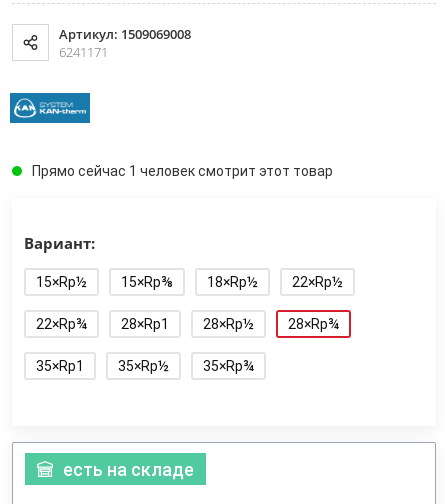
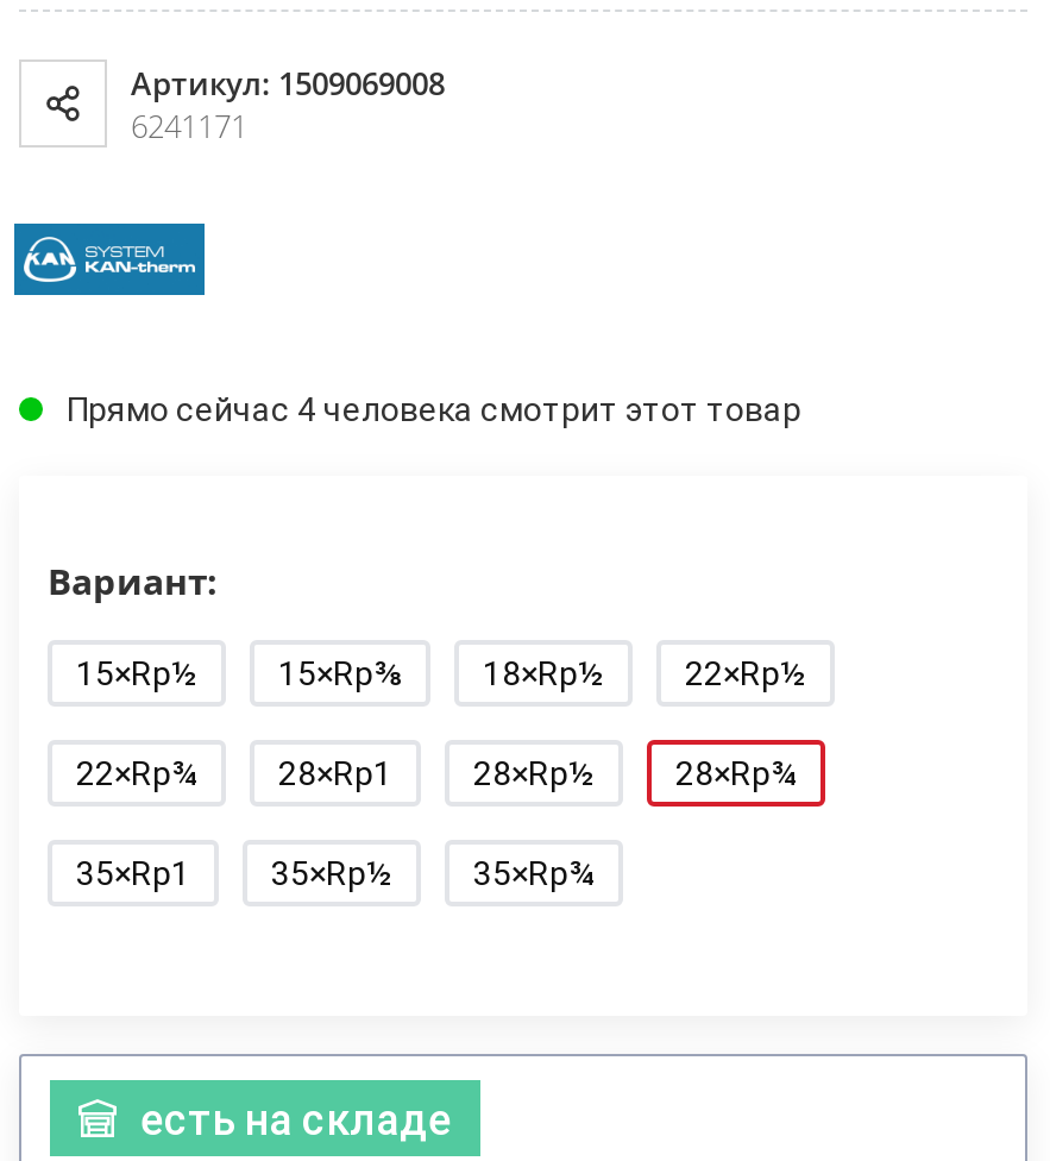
[32,163,333,179] Прямо сейчас 1 человек смотрит этот товар -> [67,390,801,428] Прямо сейчас 4 человека смотрит этот товар

